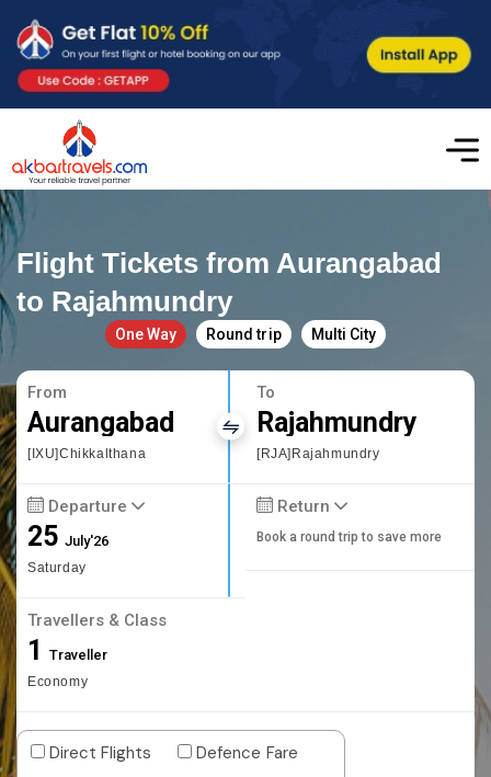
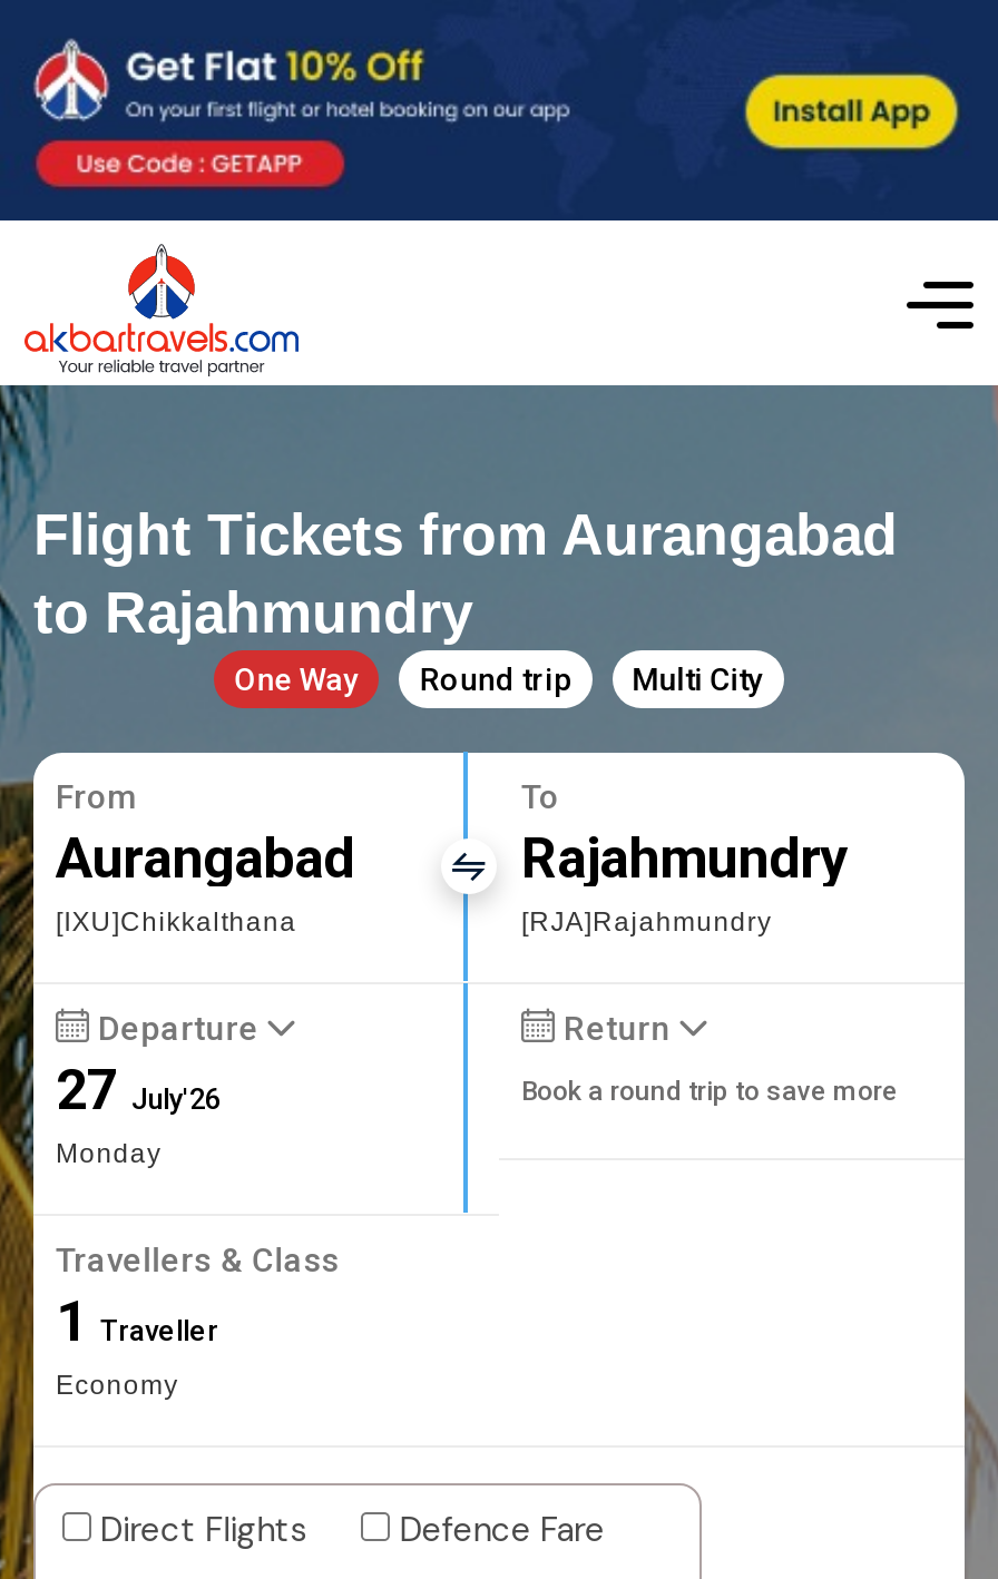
[27,520,109,575] 25 July'26 | Saturday -> [56,1058,221,1169] 27 July'26 | Monday

